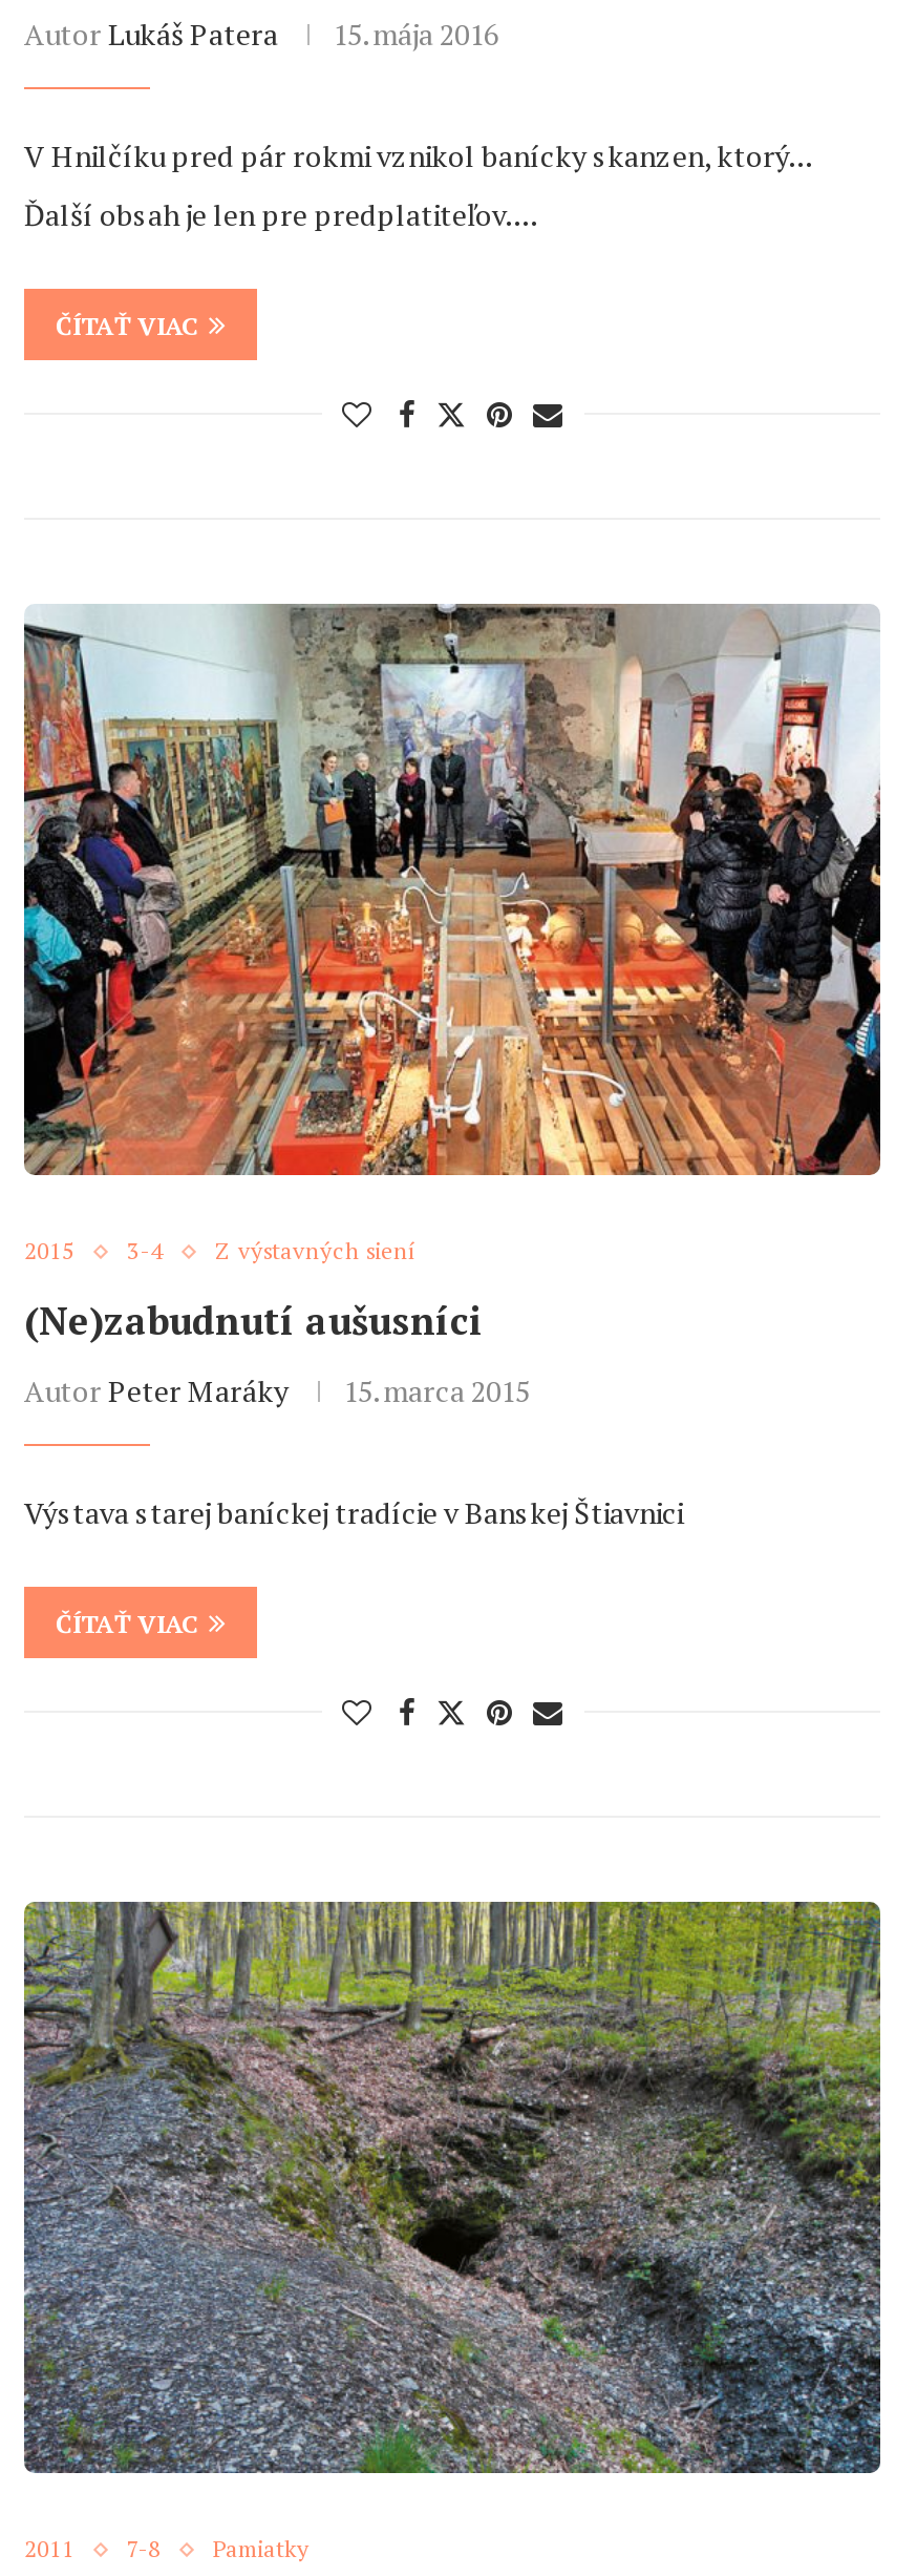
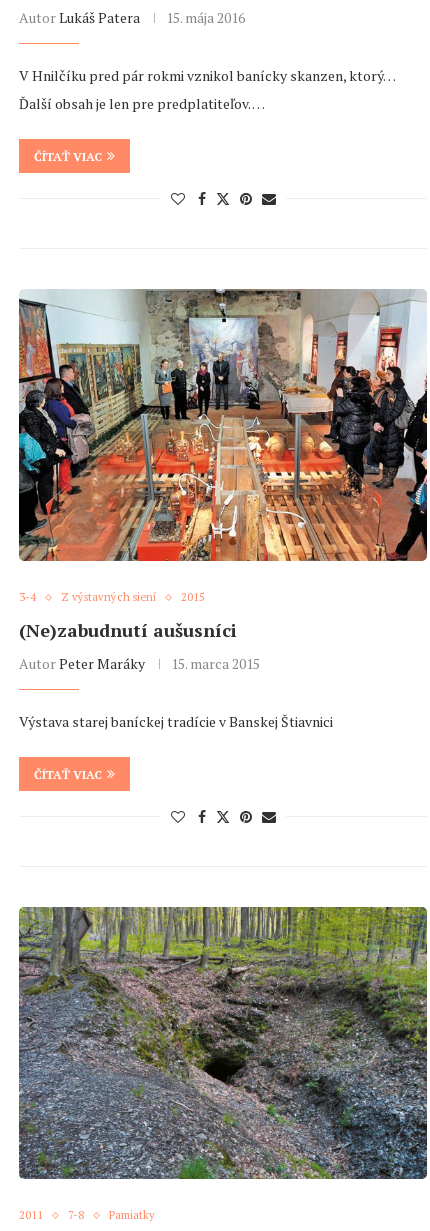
[24,1236,74,1266] 2015 -> none
none -> [181,590,205,604] 2015

